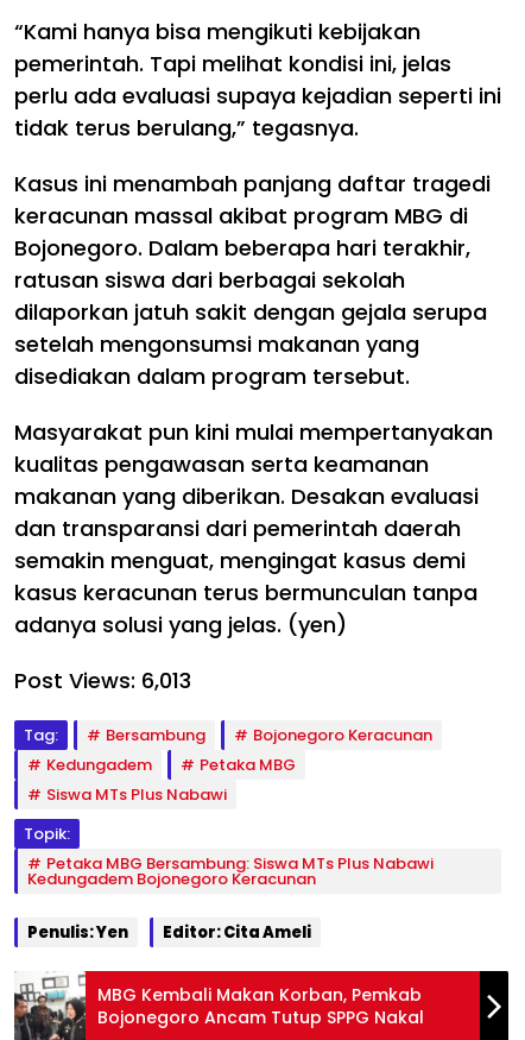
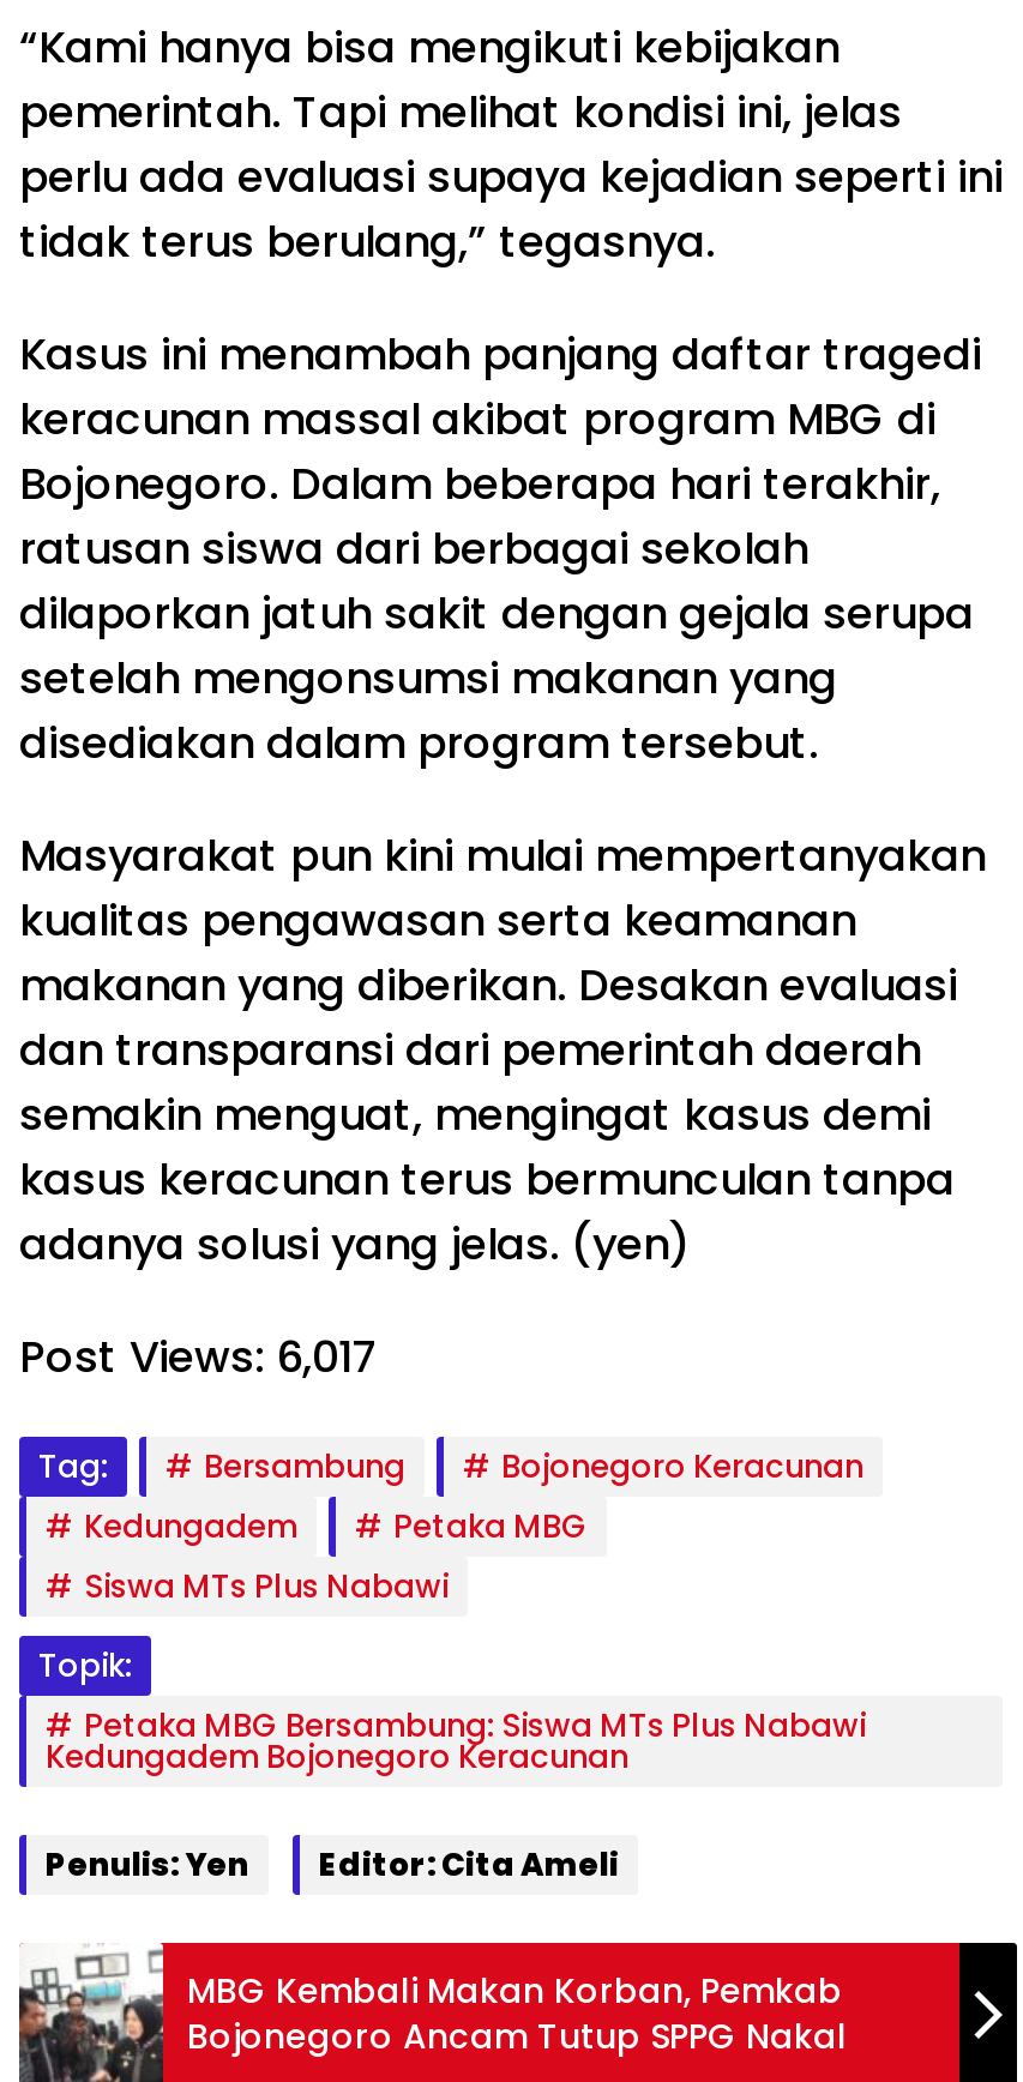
[14,666,191,695] Post Views: 6,013 -> [19,1326,379,1386] Post Views: 6,017

